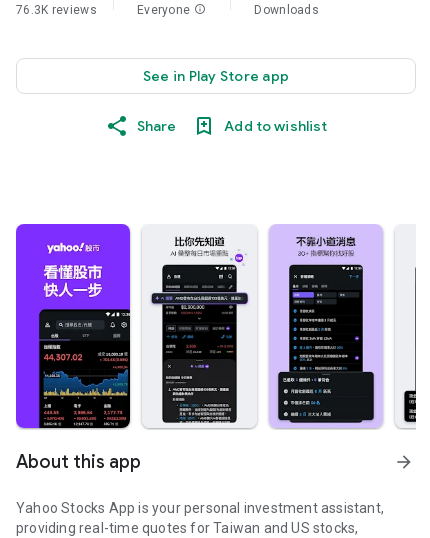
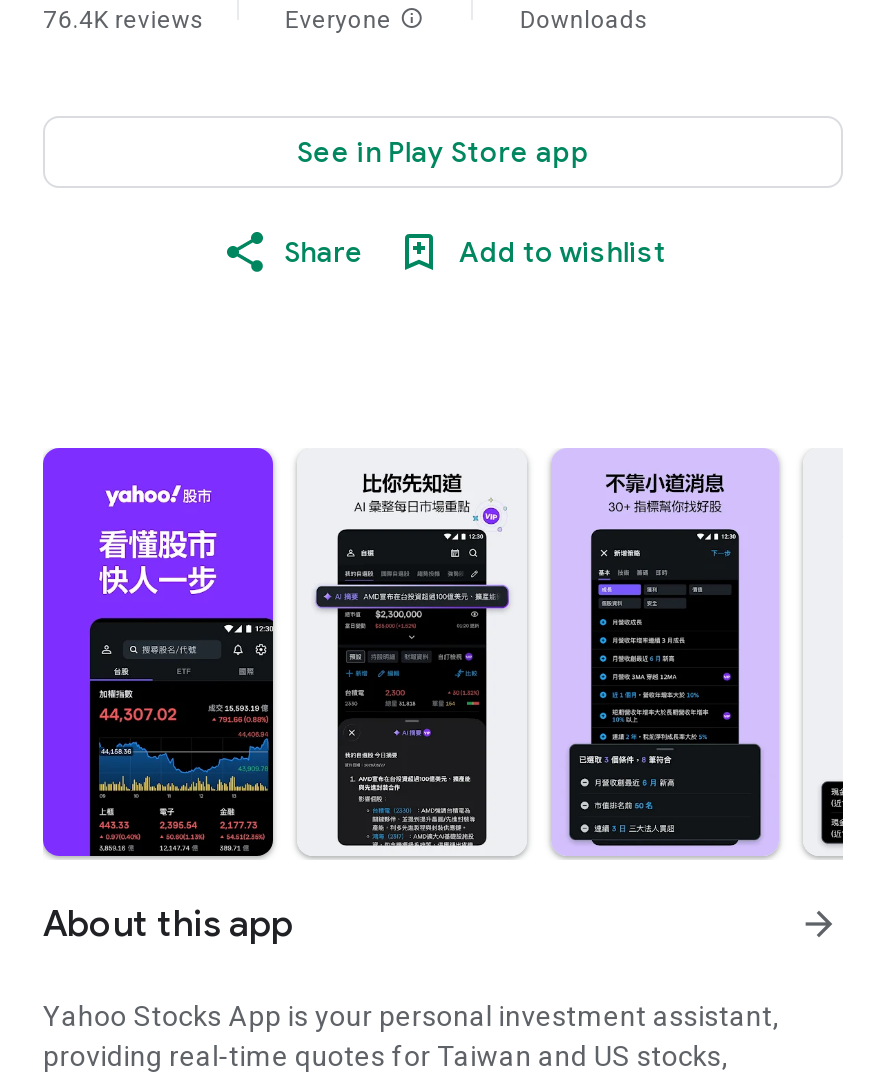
[16,3,97,17] 76.3K reviews -> [43,6,205,34] 76.4K reviews

